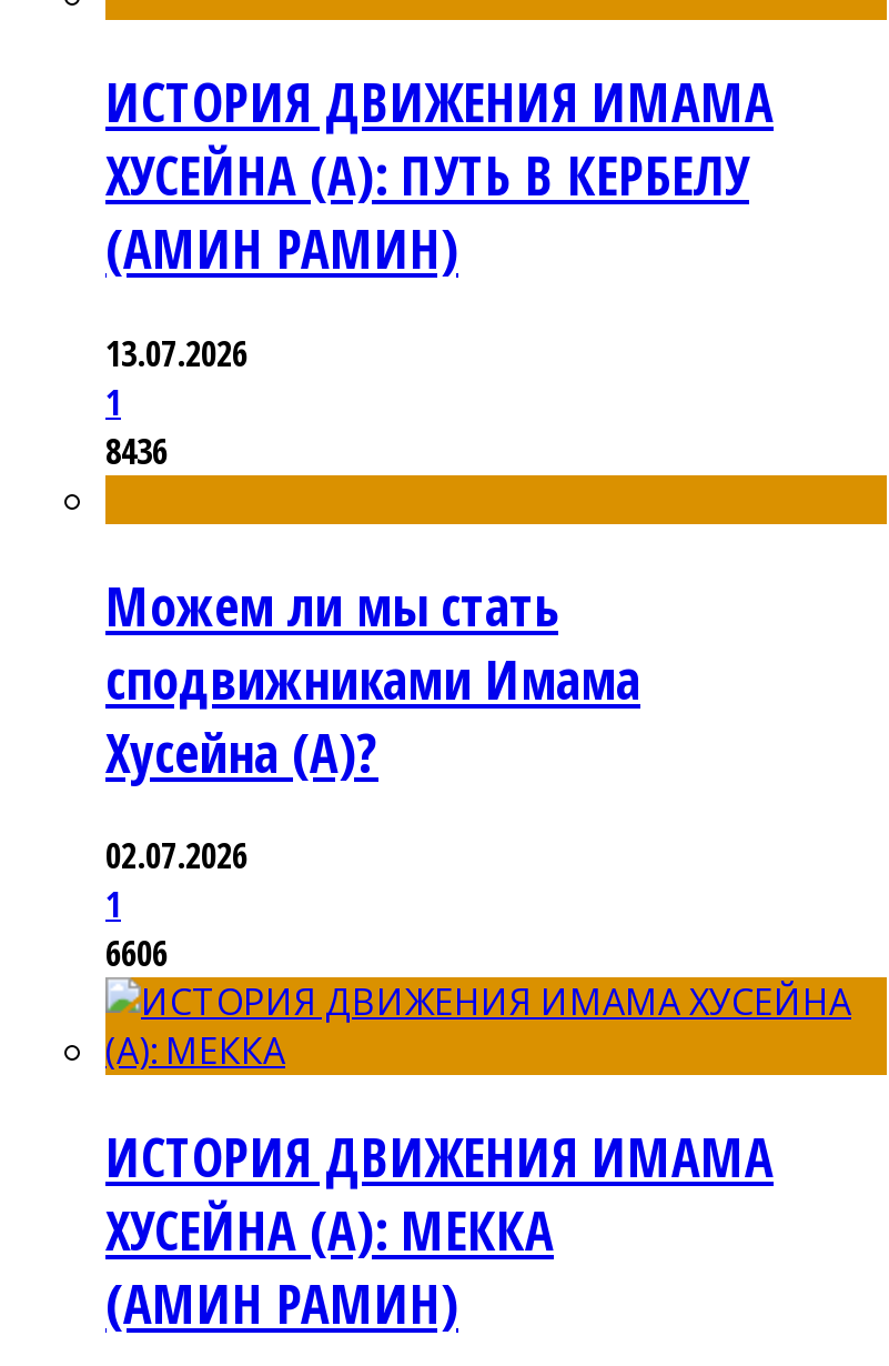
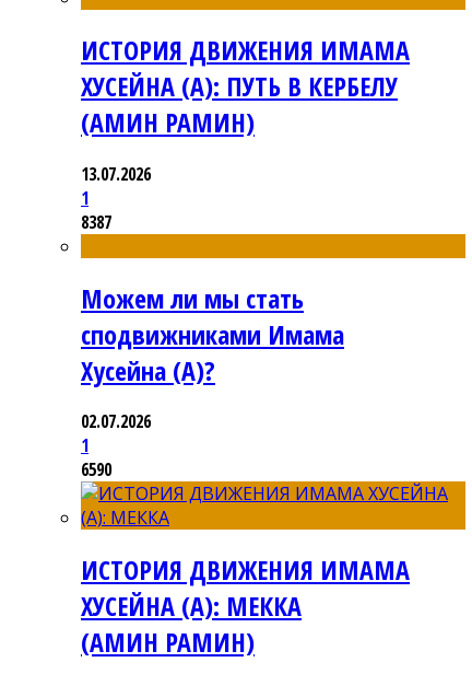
[105,426,168,474] 8436 -> [81,210,111,234] 8387
[105,929,168,978] 6606 -> [81,458,111,482] 6590

